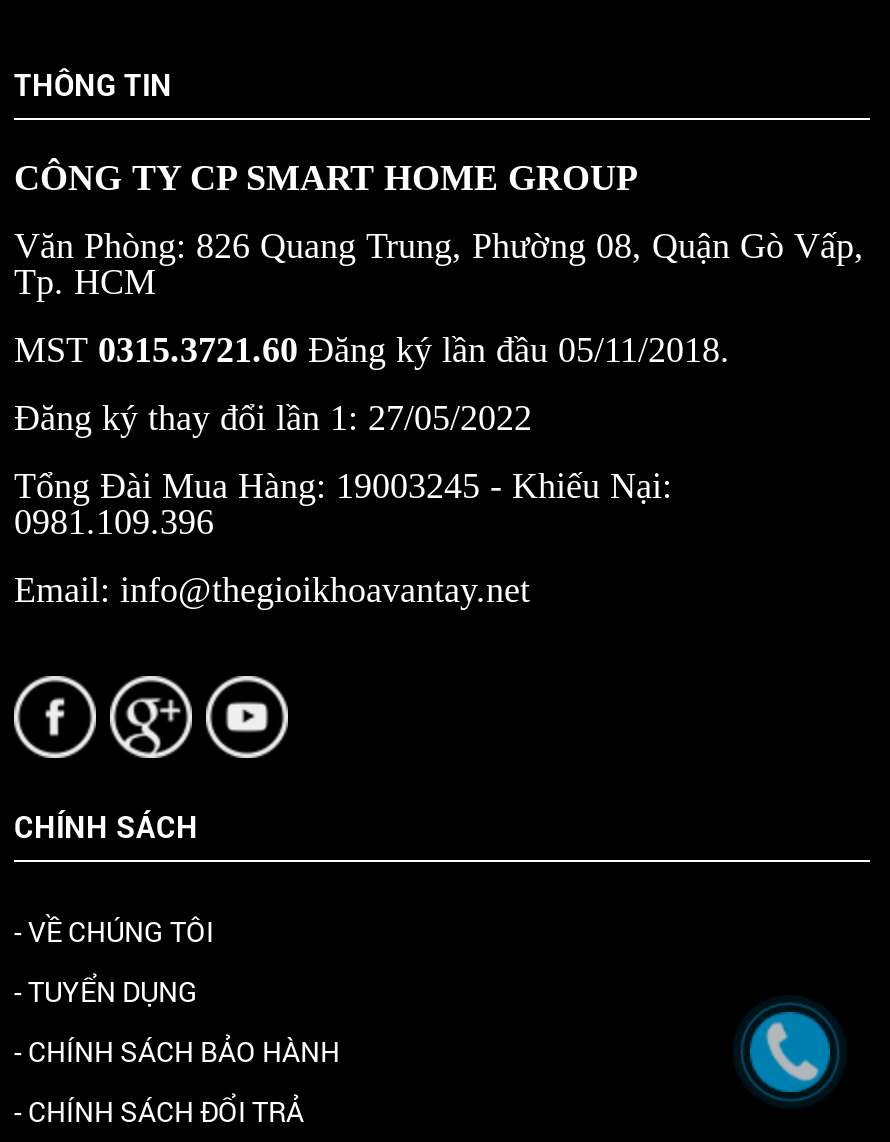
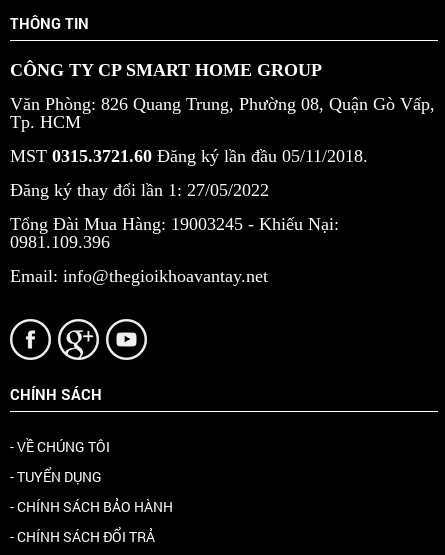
[736,998,844,1106] [image] -> none

